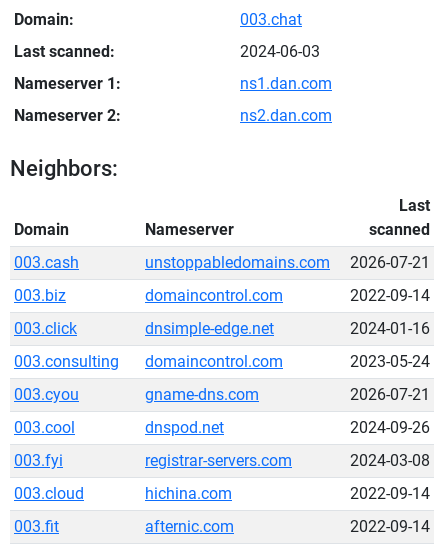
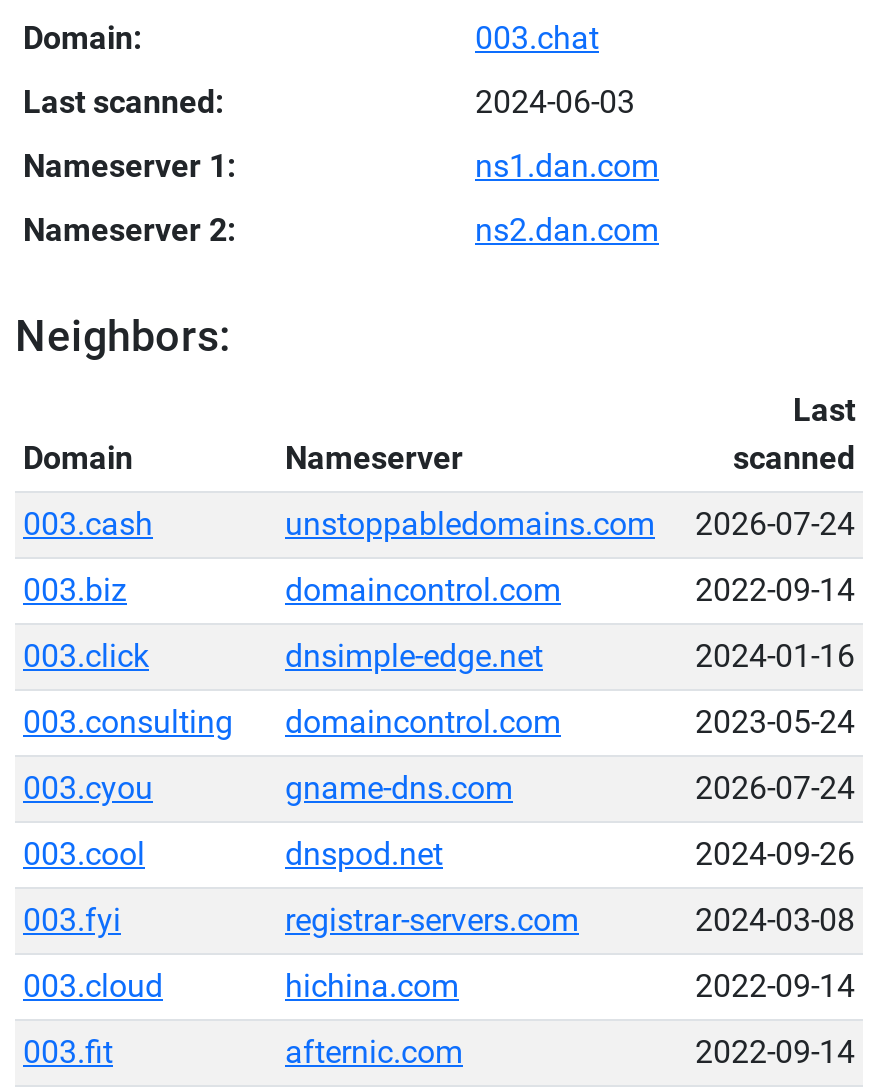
[145,253,430,272] unstoppabledomains.com 2026-07-21 -> [285,505,855,543] unstoppabledomains.com 2026-07-24
[350,385,430,404] 2026-07-21 -> [695,769,855,807] 2026-07-24

